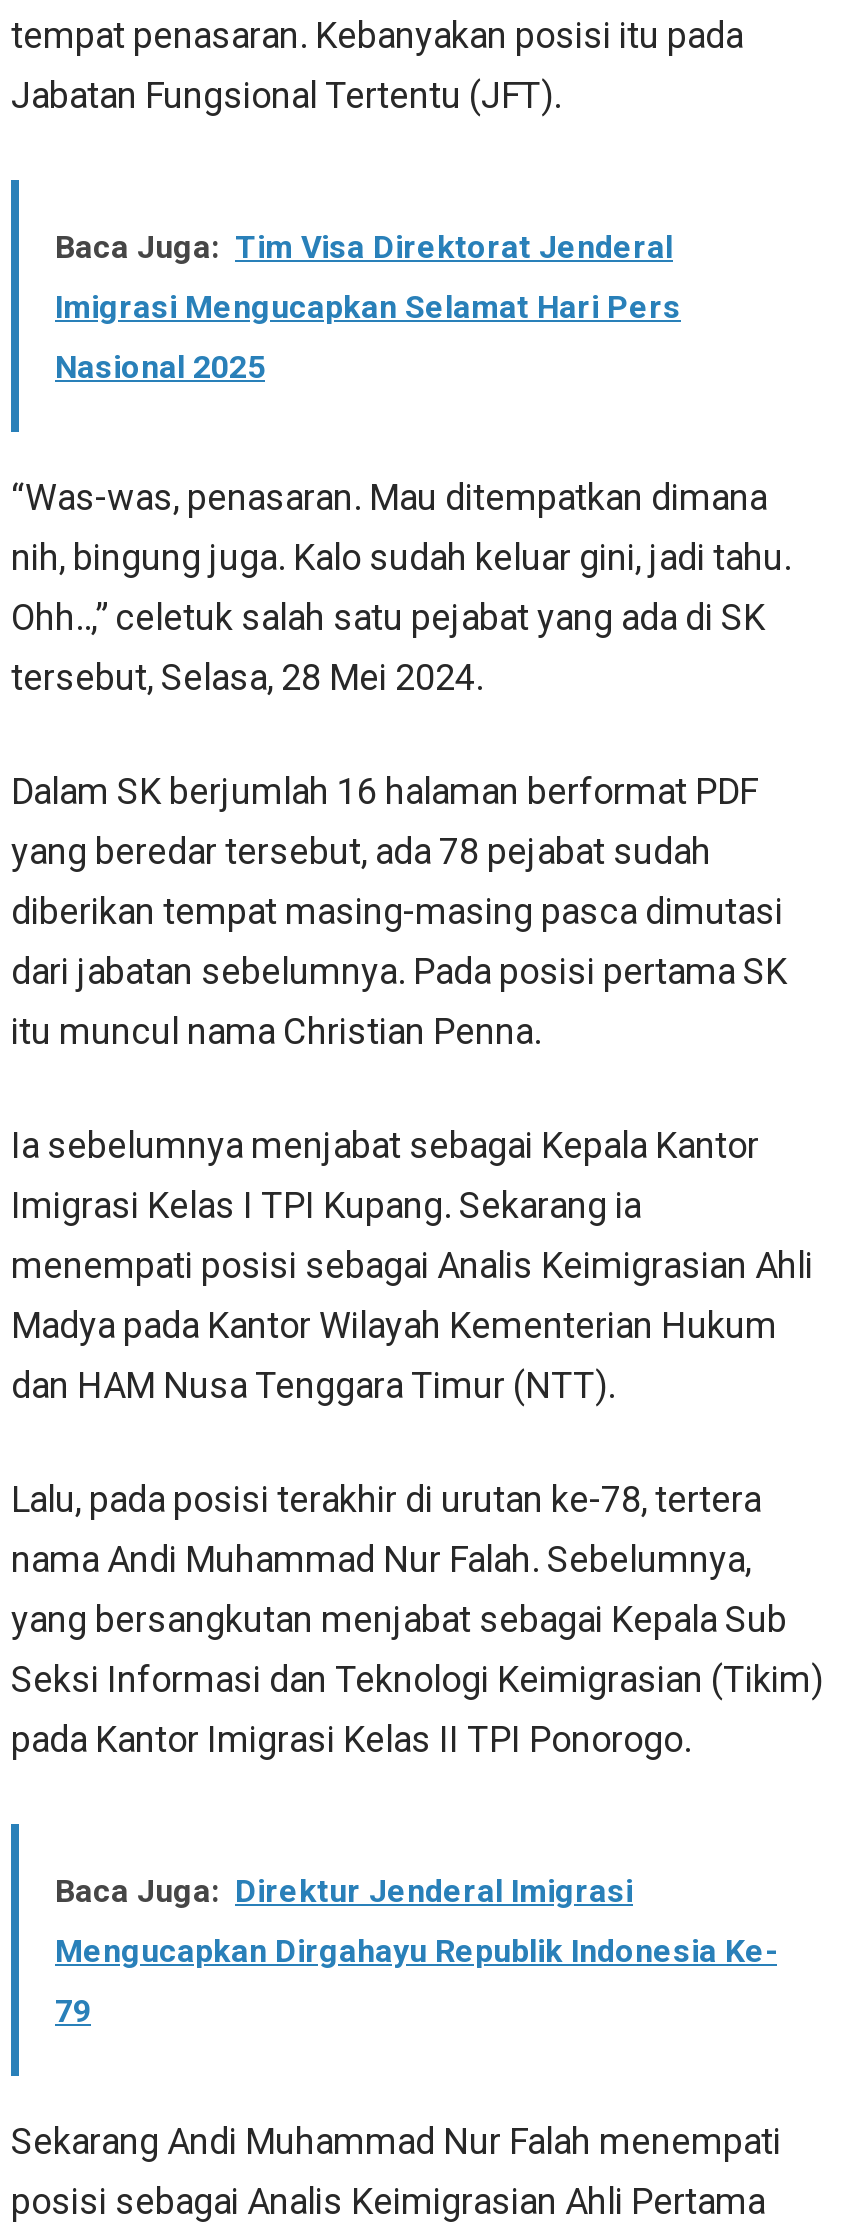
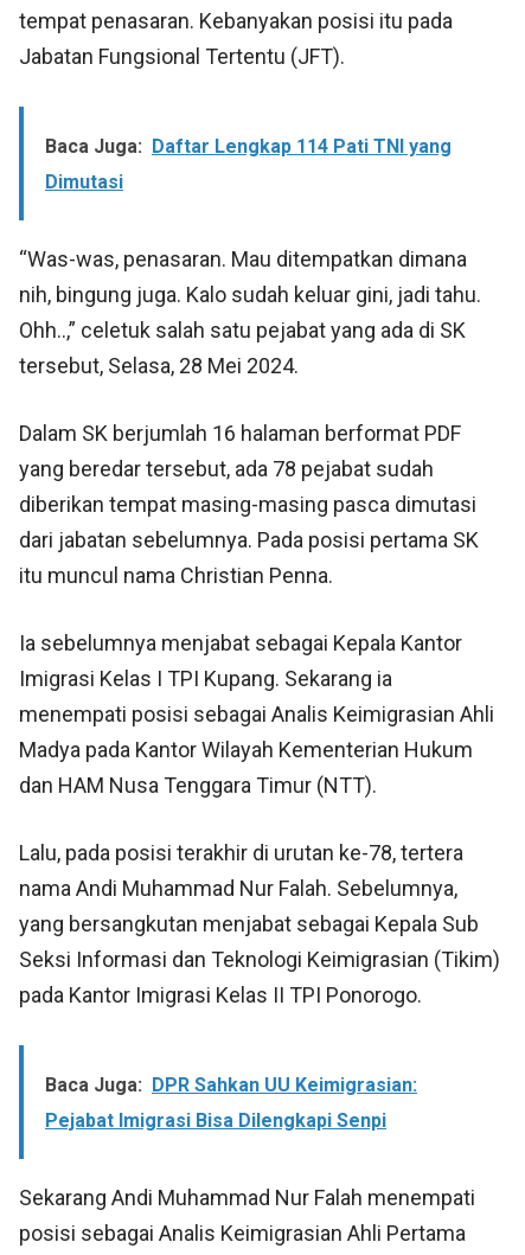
[55,229,681,387] Baca Juga: Tim Visa Direktorat Jenderal | Imigrasi Mengucapkan Selamat Hari Pers | Nasional 2025 -> [45,136,452,194] Baca Juga: Daftar Lengkap 114 Pati TNI yang | Dimutasi
[55,1873,777,2031] Baca Juga: Direktur Jenderal Imigrasi | Mengucapkan Dirgahayu Republik Indonesia Ke- | 79 -> [45,1074,417,1132] Baca Juga: DPR Sahkan UU Keimigrasian: | Pejabat Imigrasi Bisa Dilengkapi Senpi

